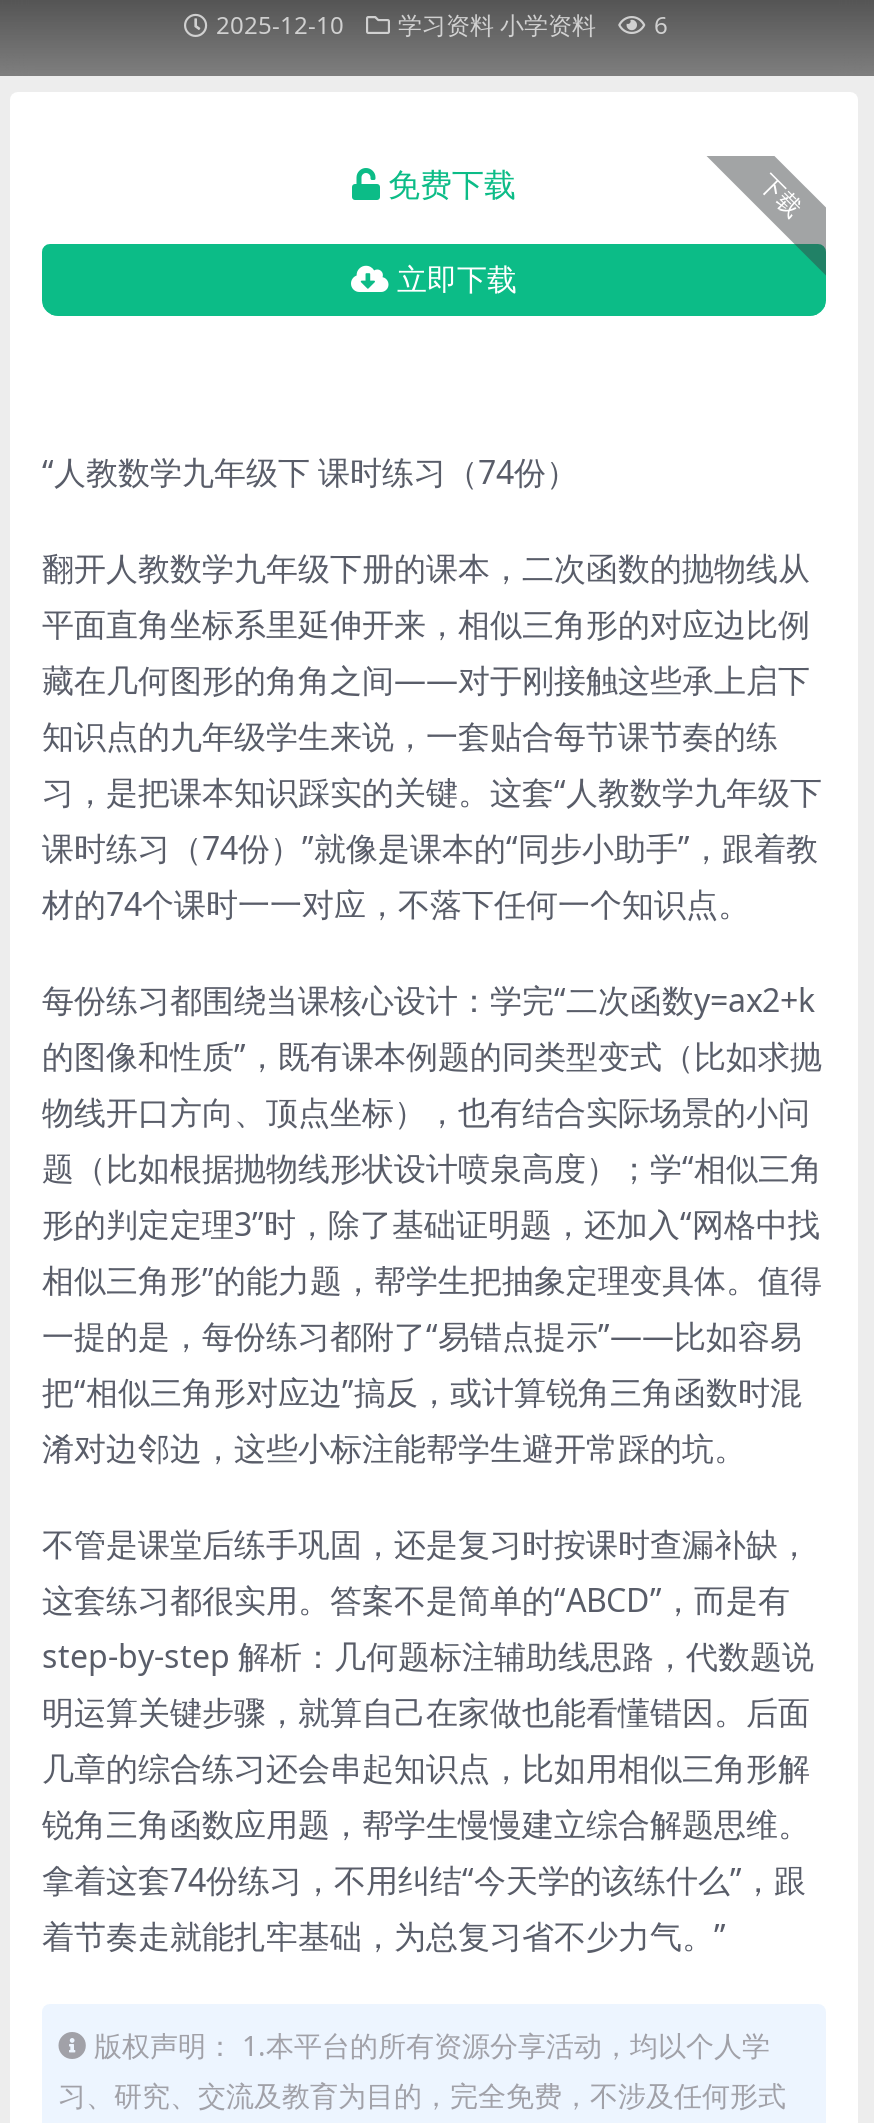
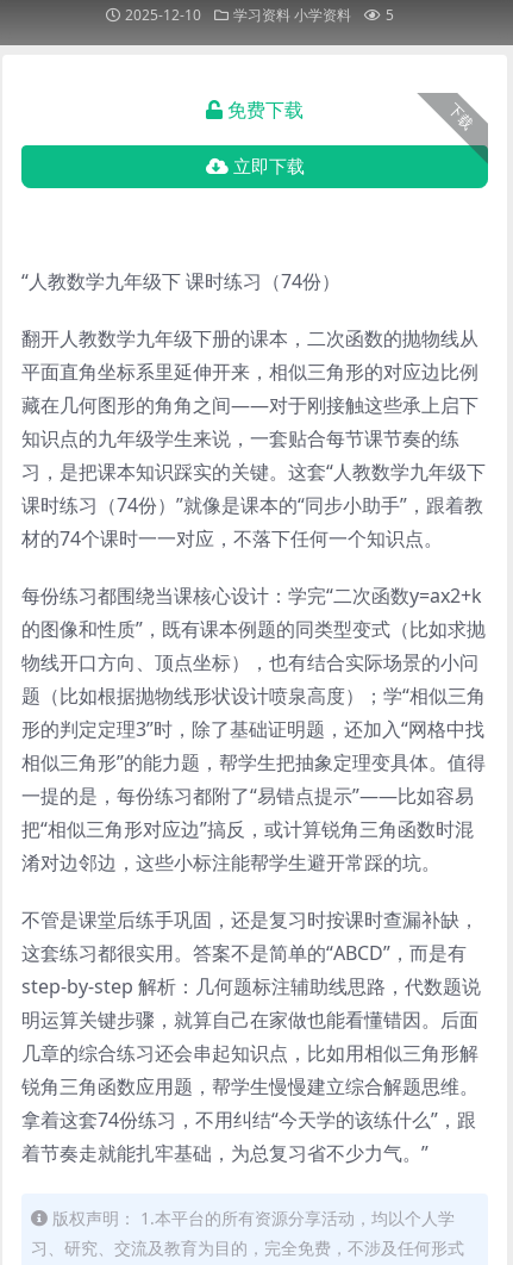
[216,8,668,42] 2025-12-10 学习资料 小学资料 6 -> [125,5,394,25] 2025-12-10 学习资料 小学资料 5

